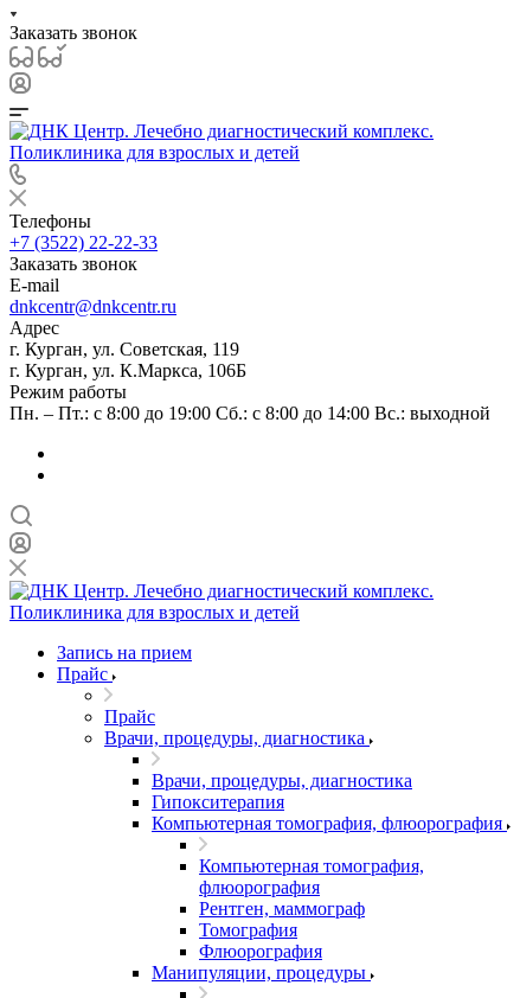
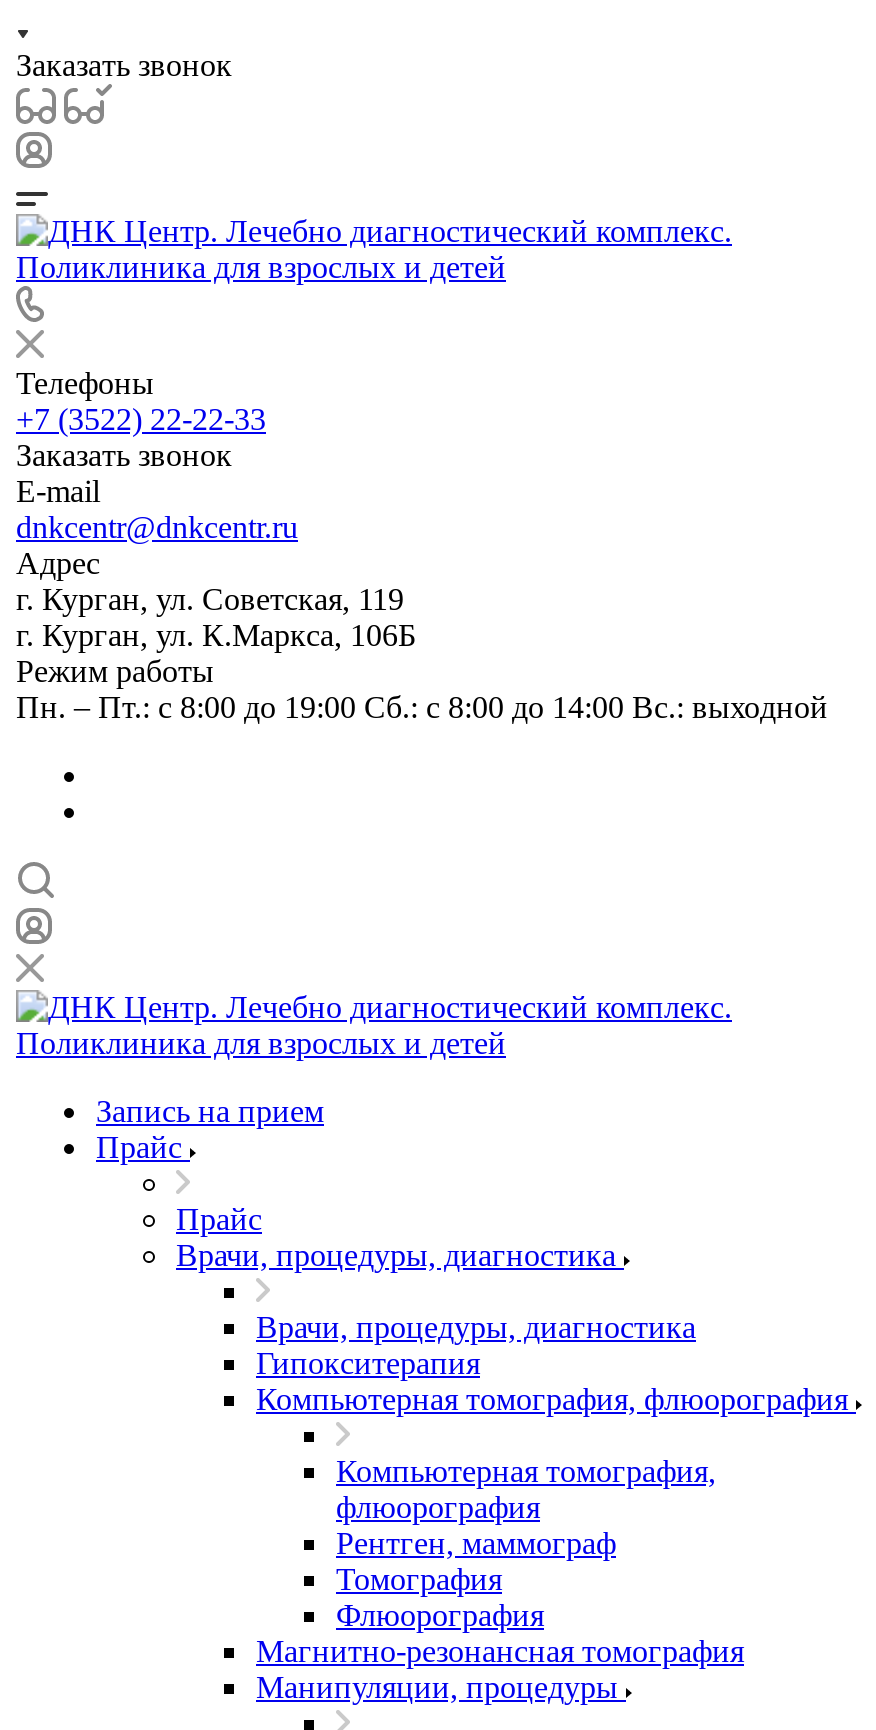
none -> [256,1634,744,1668] Магнитно-резонансная томография

